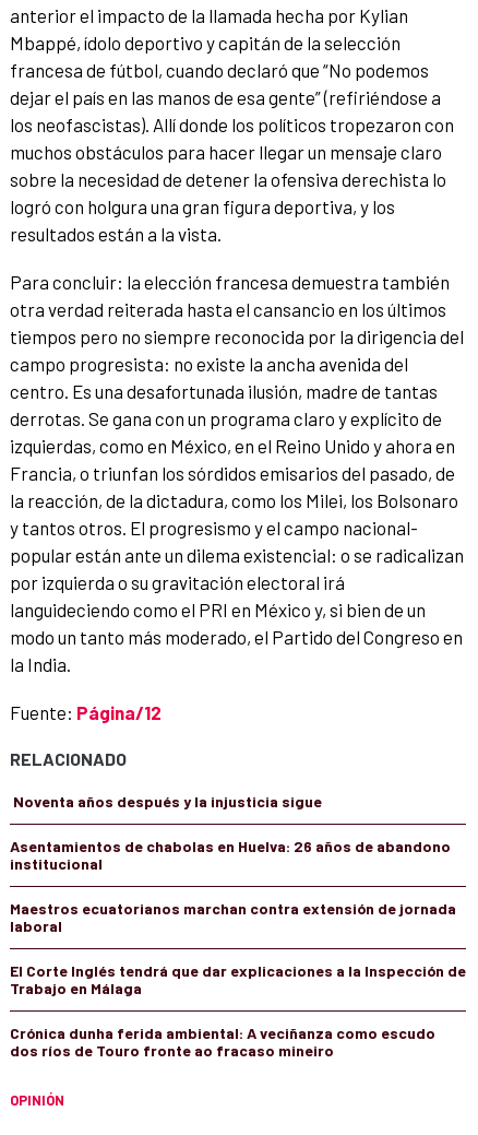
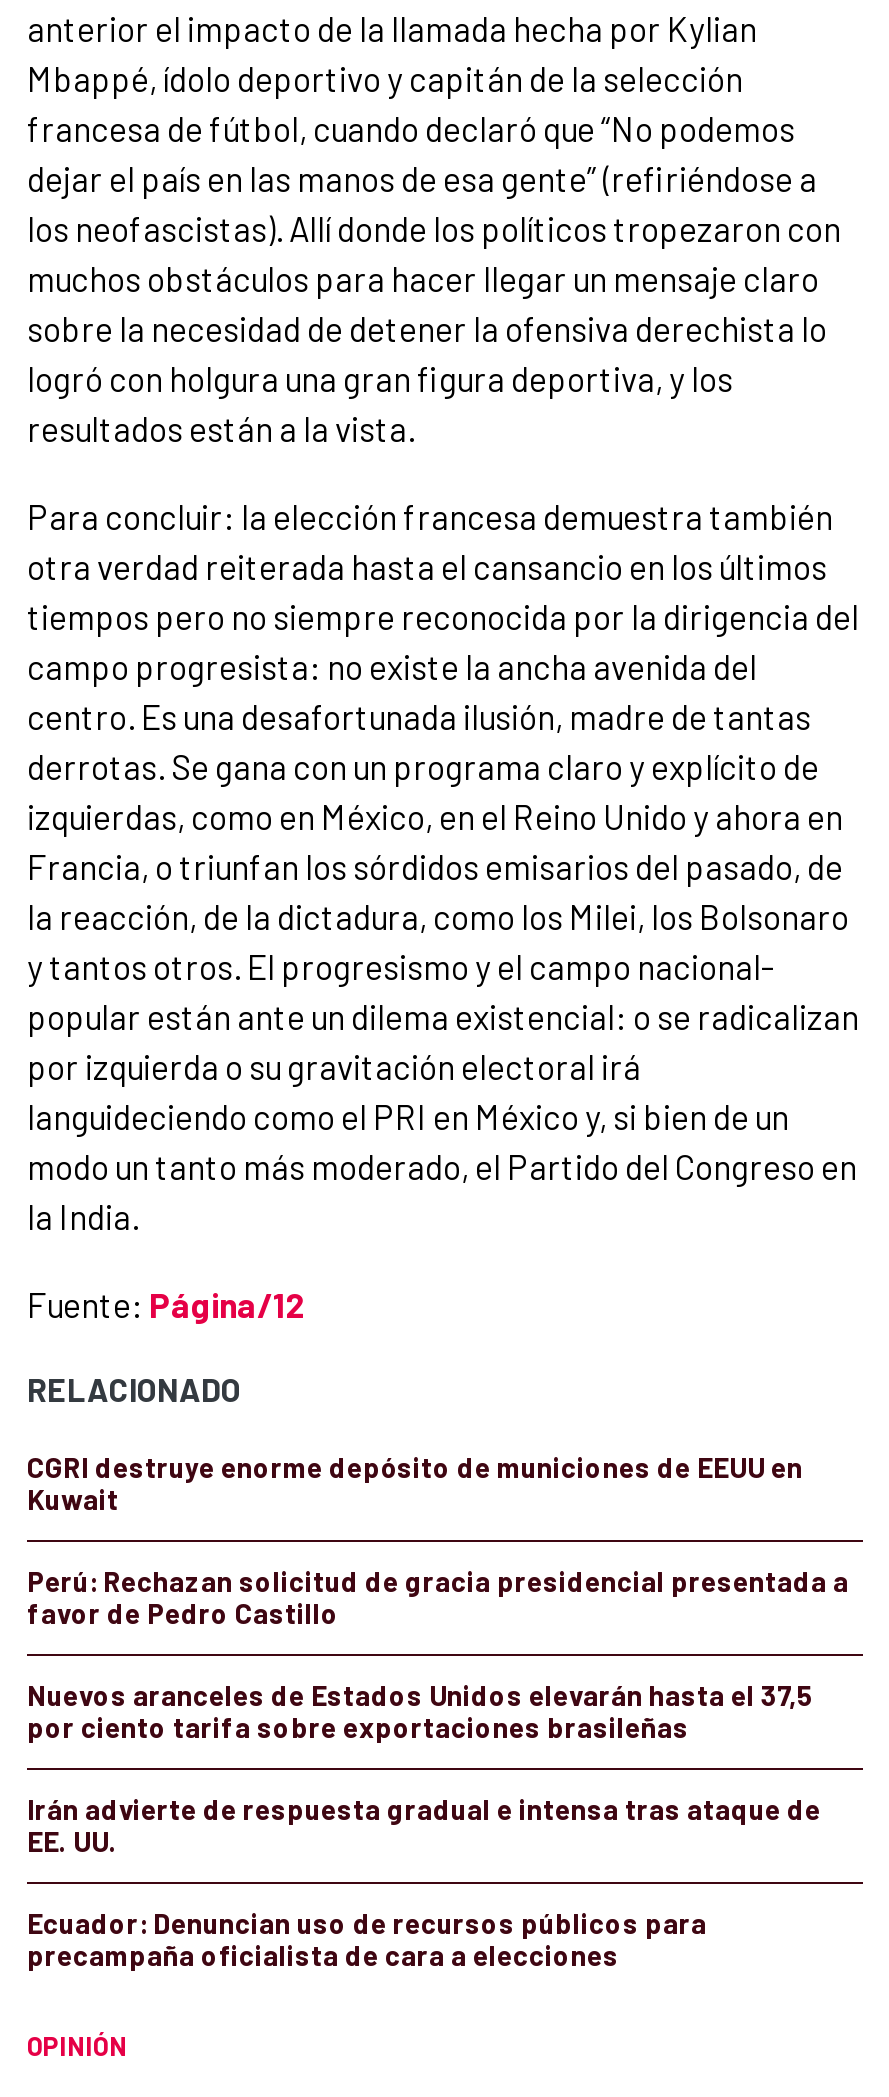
[10,792,322,810] Noventa años después y la injusticia sigue -> [27,1449,803,1515] CGRI destruye enorme depósito de municiones de EEUU en | Kuwait
[10,836,451,872] Asentamientos de chabolas en Huelva: 26 años de abandono | institucional -> [27,1563,849,1629] Perú: Rechazan solicitud de gracia presidencial presentada a | favor de Pedro Castillo
[10,899,456,935] Maestros ecuatorianos marchan contra extensión de jornada | laboral -> [27,1677,813,1743] Nuevos aranceles de Estados Unidos elevarán hasta el 37,5 | por ciento tarifa sobre exportaciones brasileñas
[10,961,466,997] El Corte Inglés tendrá que dar explicaciones a la Inspección de | Trabajo en Málaga -> [27,1791,821,1857] Irán advierte de respuesta gradual e intensa tras ataque de | EE. UU.
[10,1023,435,1059] Crónica dunha ferida ambiental: A veciñanza como escudo | dos ríos de Touro fronte ao fracaso mineiro -> [27,1905,707,1971] Ecuador: Denuncian uso de recursos públicos para | precampaña oficialista de cara a elecciones

